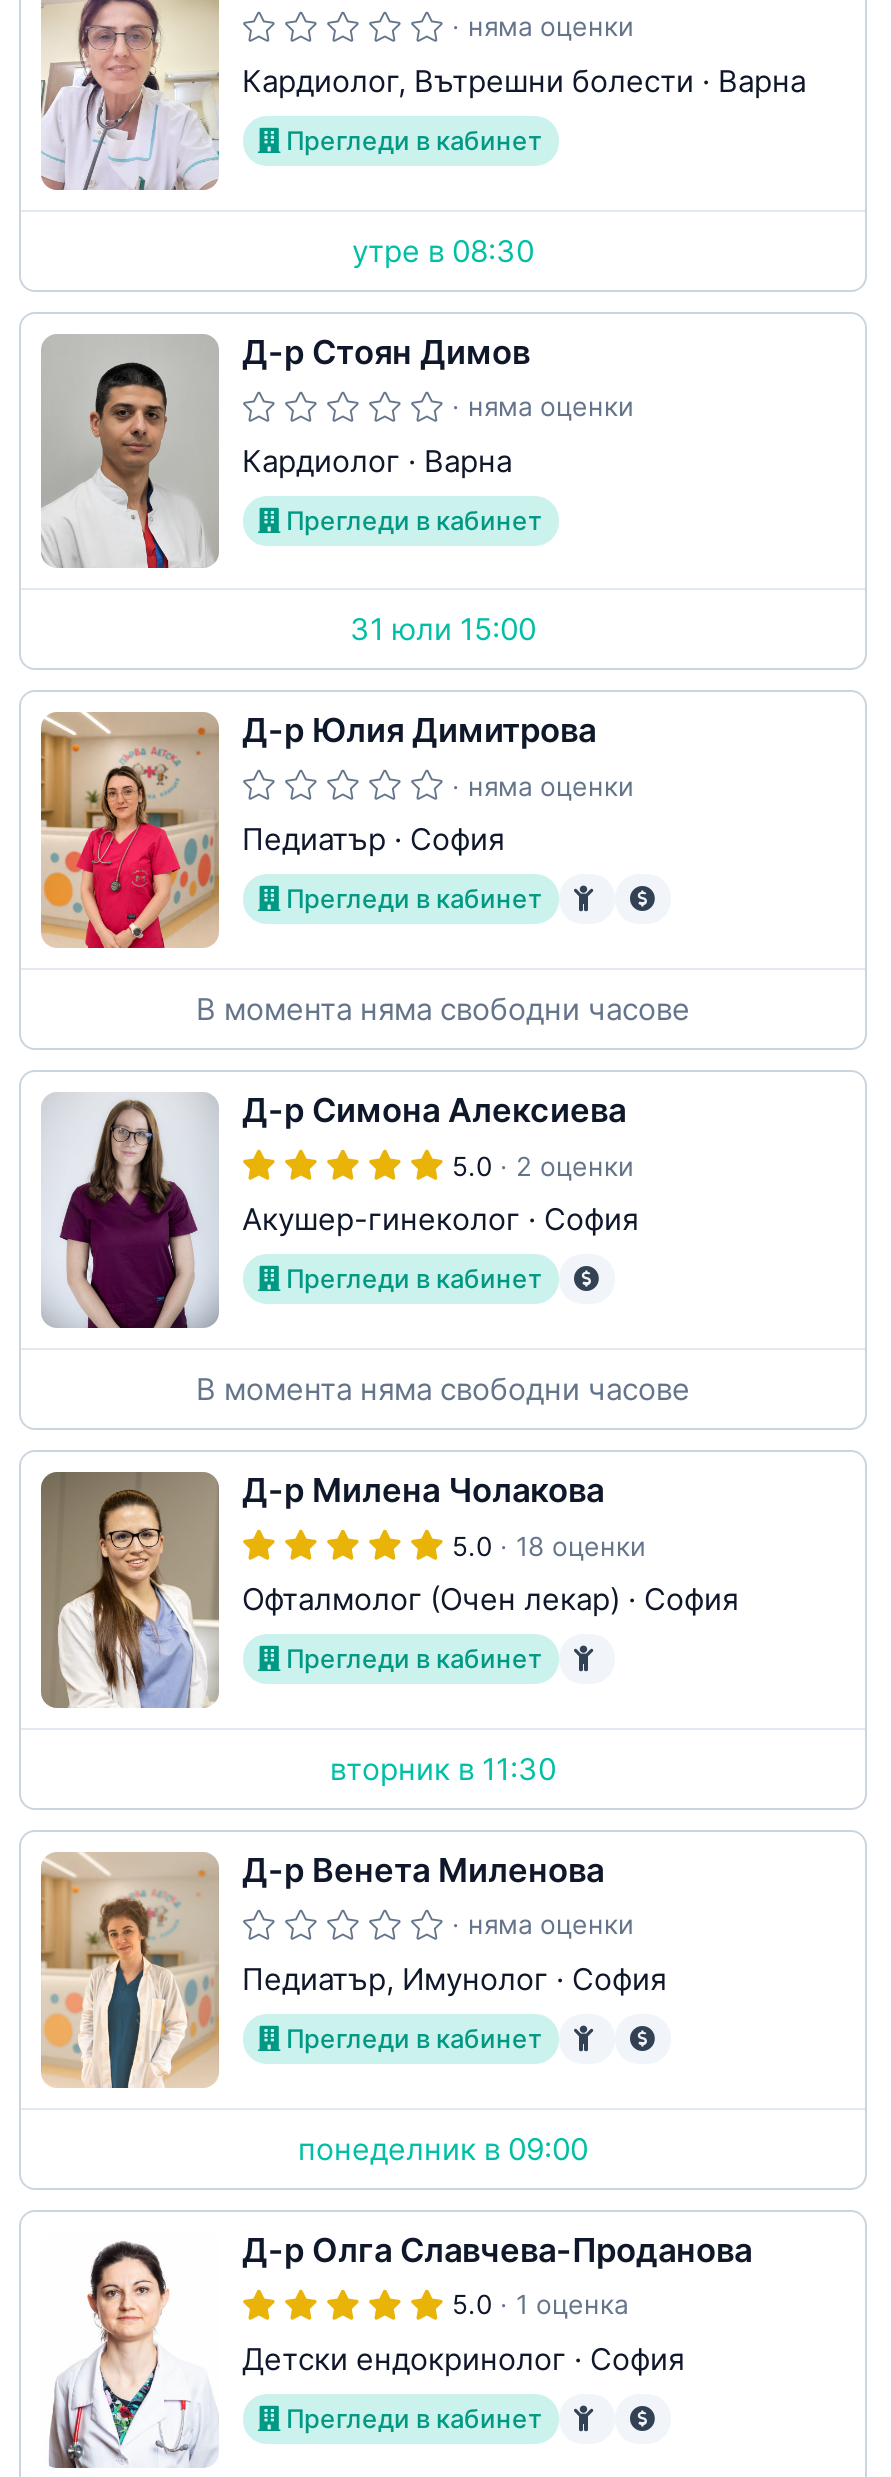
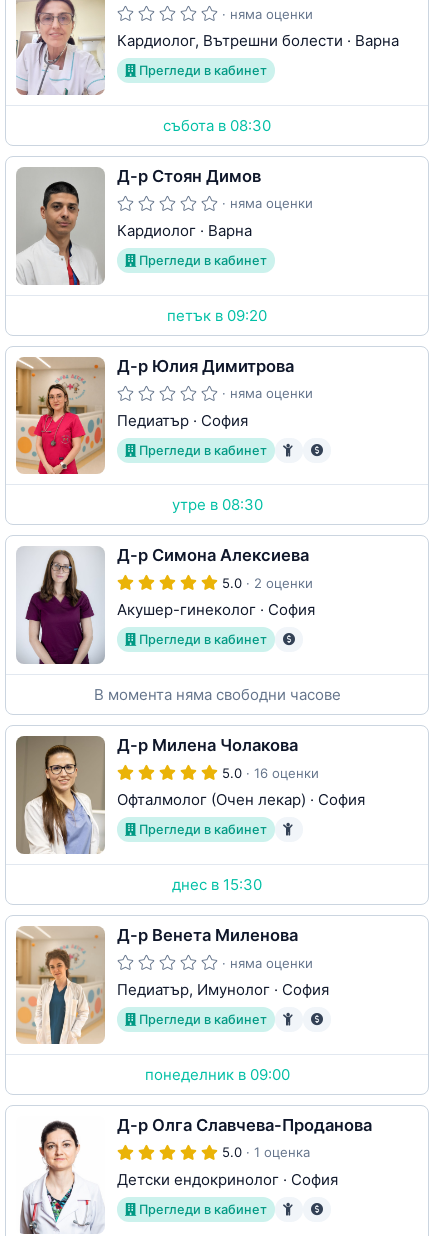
[352,232,534,270] утре в 08:30 -> [163,116,271,135] събота в 08:30
[350,611,536,649] 31 юли 15:00 -> [167,306,267,325] петък в 09:20
[196,991,690,1029] В момента няма свободни часове -> [171,495,262,514] утре в 08:30
[452,1530,646,1562] 5.0 · 18 оценки -> [221,765,318,781] 5.0 · 16 оценки
[330,1750,556,1788] вторник в 11:30 -> [172,875,262,894] днес в 15:30

